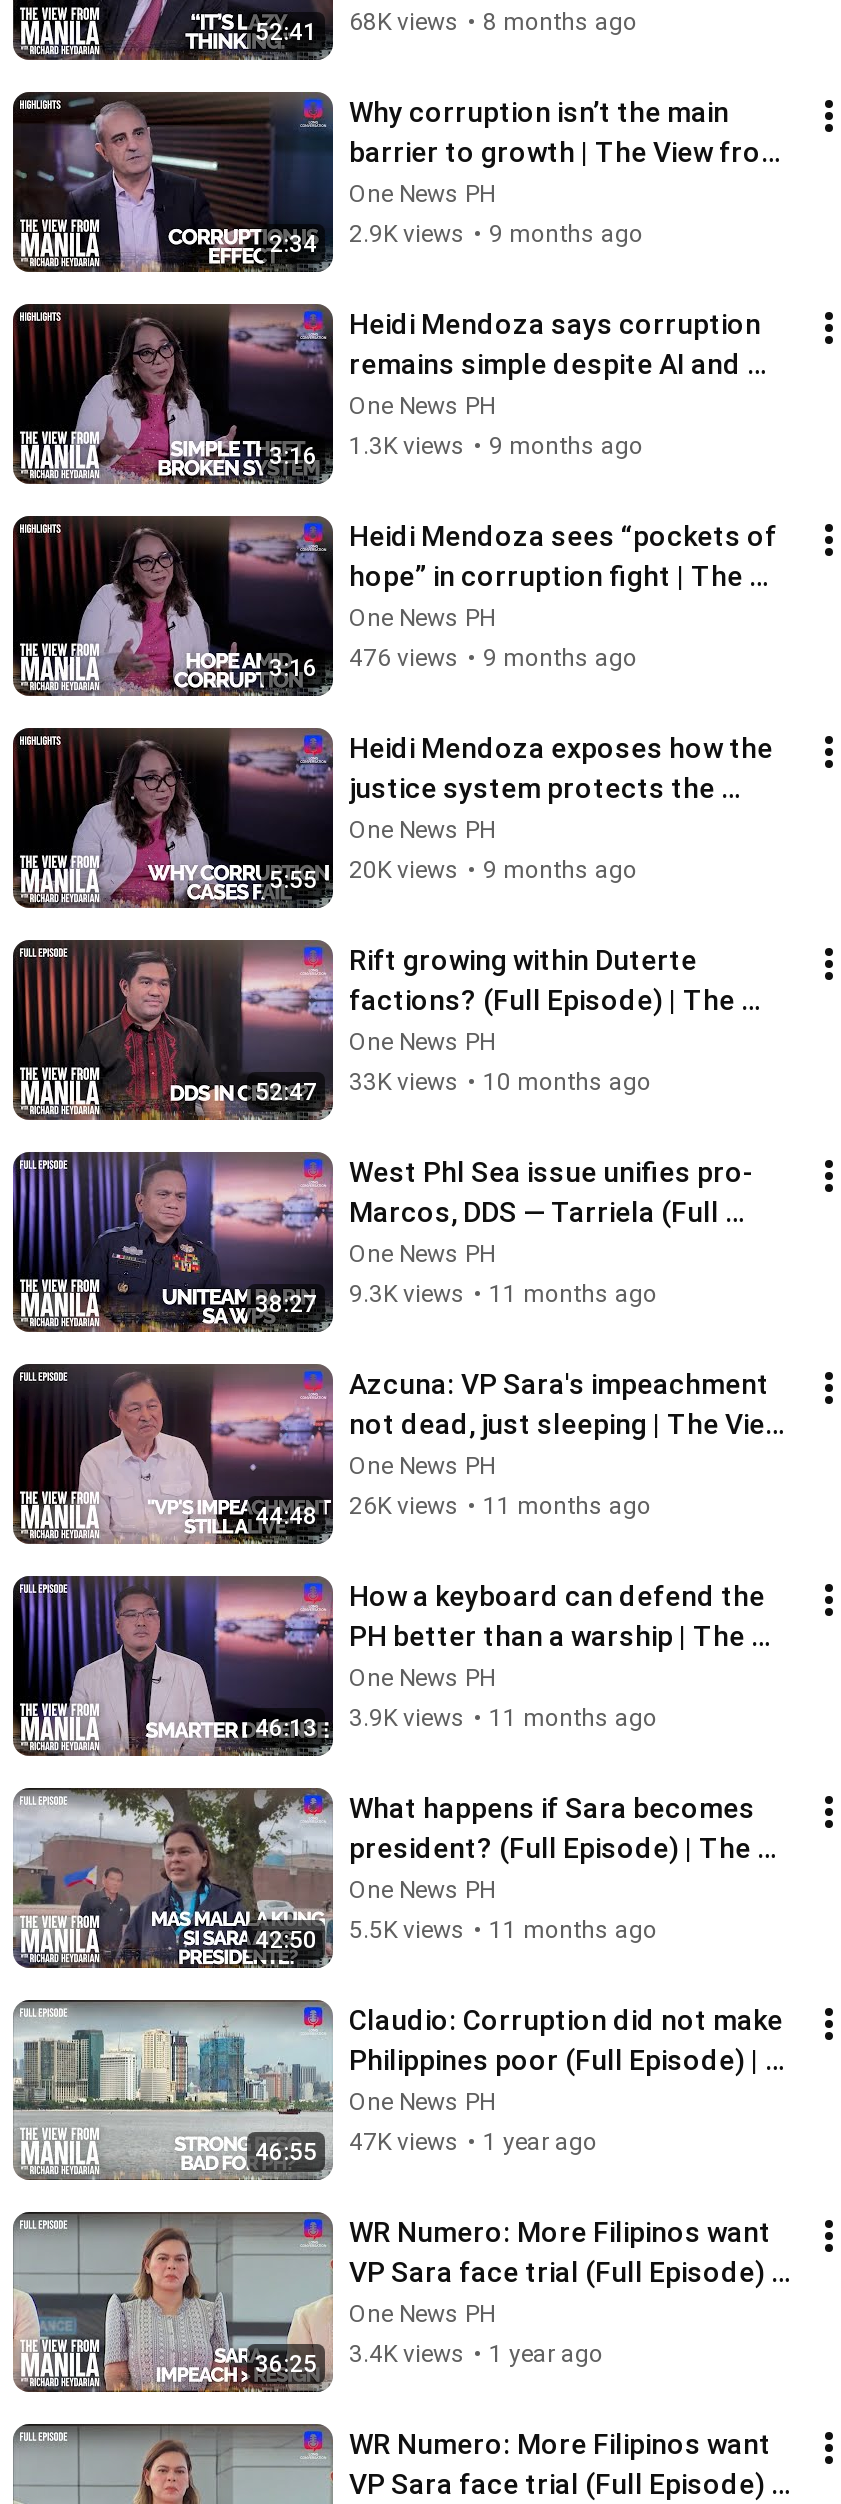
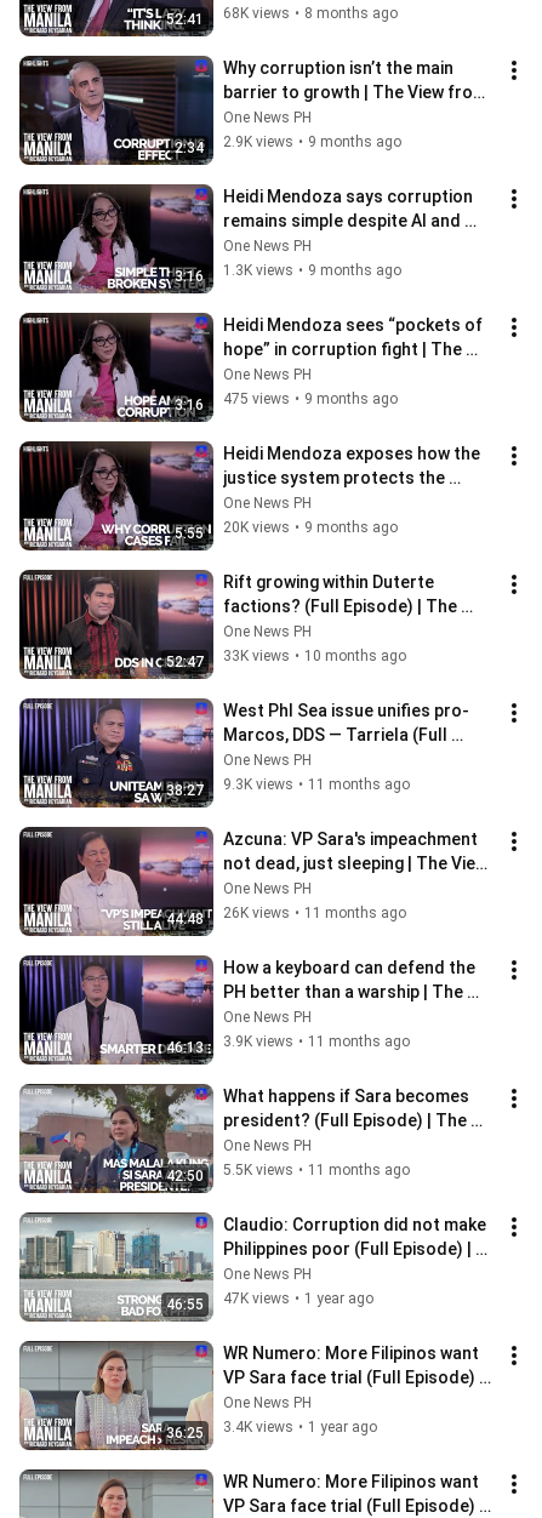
[349,644,637,672] 476 views • 9 months ago -> [223,390,398,407] 475 views • 9 months ago

